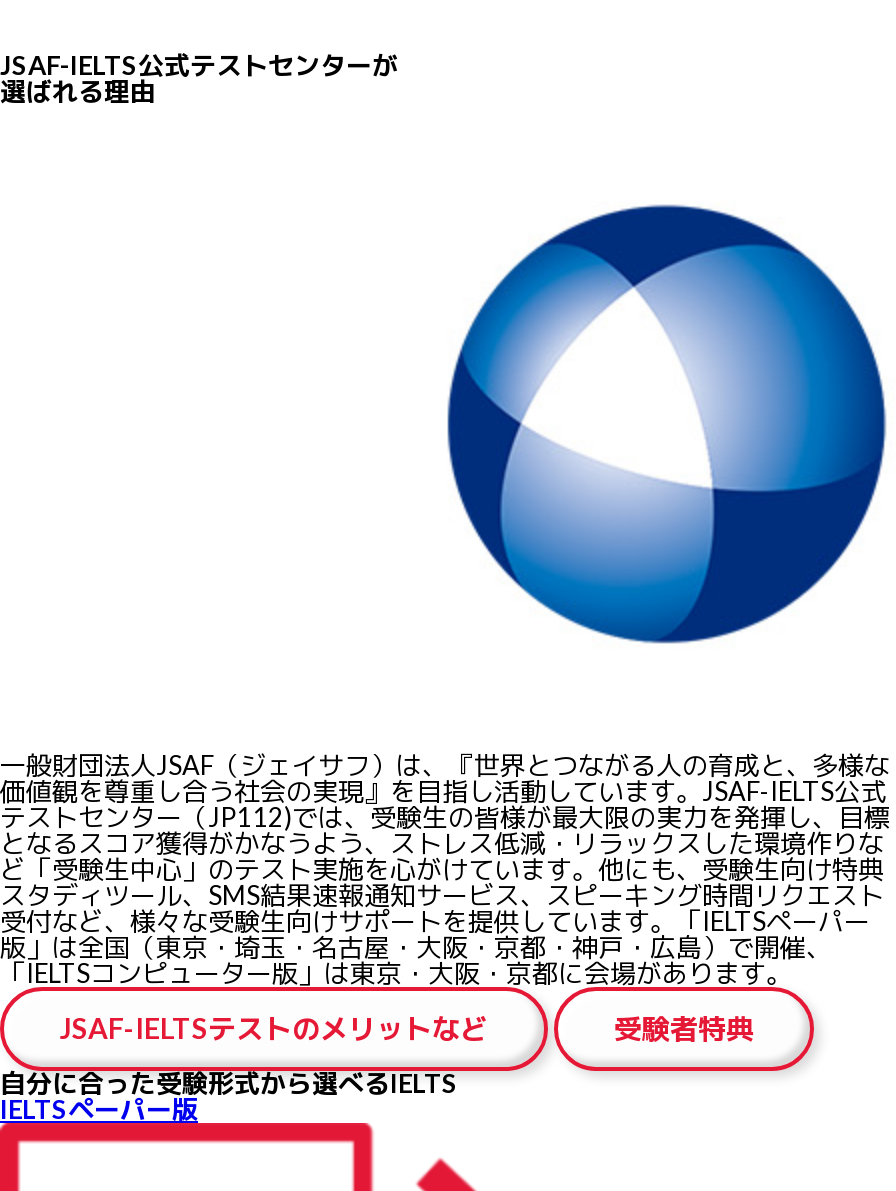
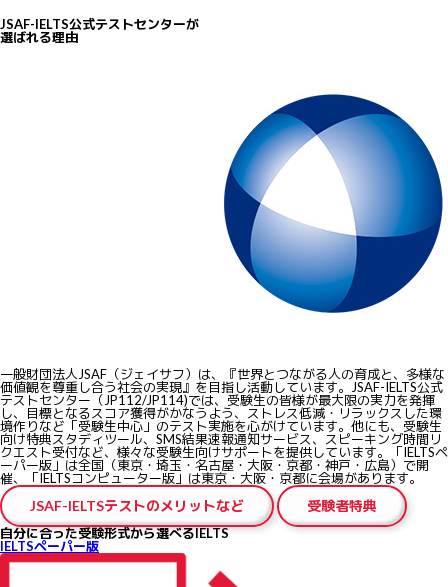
[0,801,890,989] テストセンター（JP112)では、受験生の皆様が最大限の実力を発揮し、目標 | となるスコア獲得がかなうよう、ストレス低減・リラックスした環境作りな | ど「受験生中心」のテスト実施を心がけています。他にも、受験生向け特典 | スタディツール、SMS結果速報通知サービス、スピーキング時間リクエスト | 受付など、様々な受験生向けサポートを提供しています。「IELTSペーパー | 版」は全国（東京・埼玉・名古屋・大阪・京都・神戸・広島）で開催、 | 「IELTSコンピューター版」は東京・大阪・京都に会場があります。 -> [0,392,448,486] テストセンター（JP112/JP114)では、受験生の皆様が最大限の実力を発揮 | し、目標となるスコア獲得がかなうよう、ストレス低減・リラックスした環 | 境作りなど「受験生中心」のテスト実施を心がけています。他にも、受験生 | 向け特典スタディツール、SMS結果速報通知サービス、スピーキング時間リ | クエスト受付など、様々な受験生向けサポートを提供しています。「IELTSペ | ーパー版」は全国（東京・埼玉・名古屋・大阪・京都・神戸・広島）で開 | 催、「IELTSコンピューター版」は東京・大阪・京都に会場があります。

